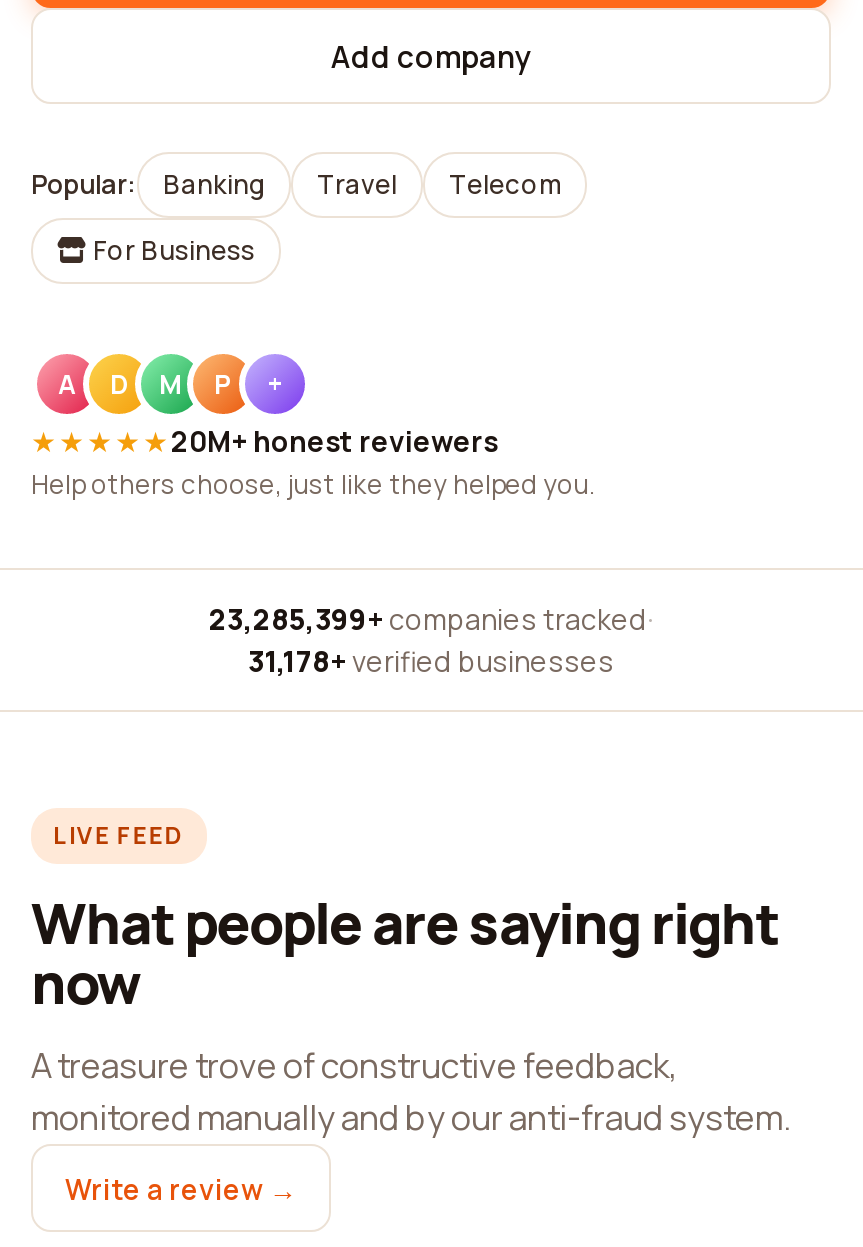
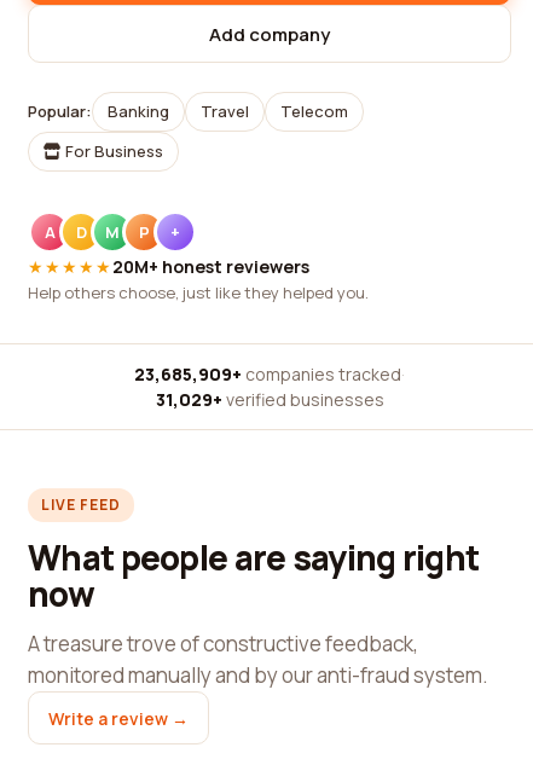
[209,600,653,638] 23,285,399+ companies tracked · -> [134,363,405,386] 23,685,909+ companies tracked ·
[248,642,614,680] 31,178+ verified businesses -> [155,388,384,411] 31,029+ verified businesses

